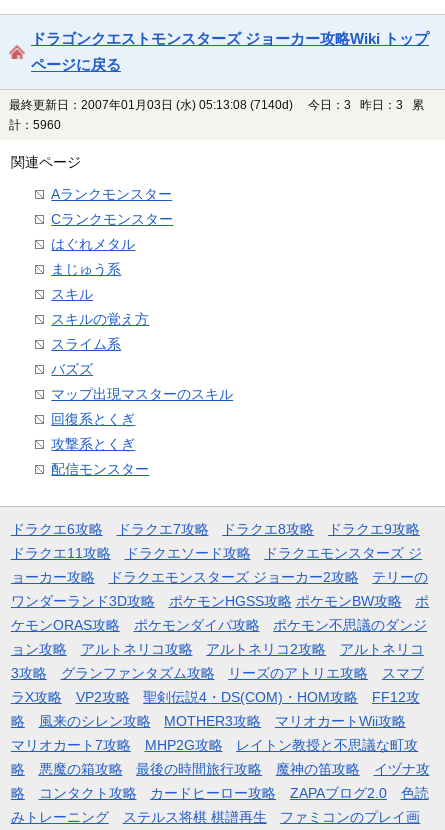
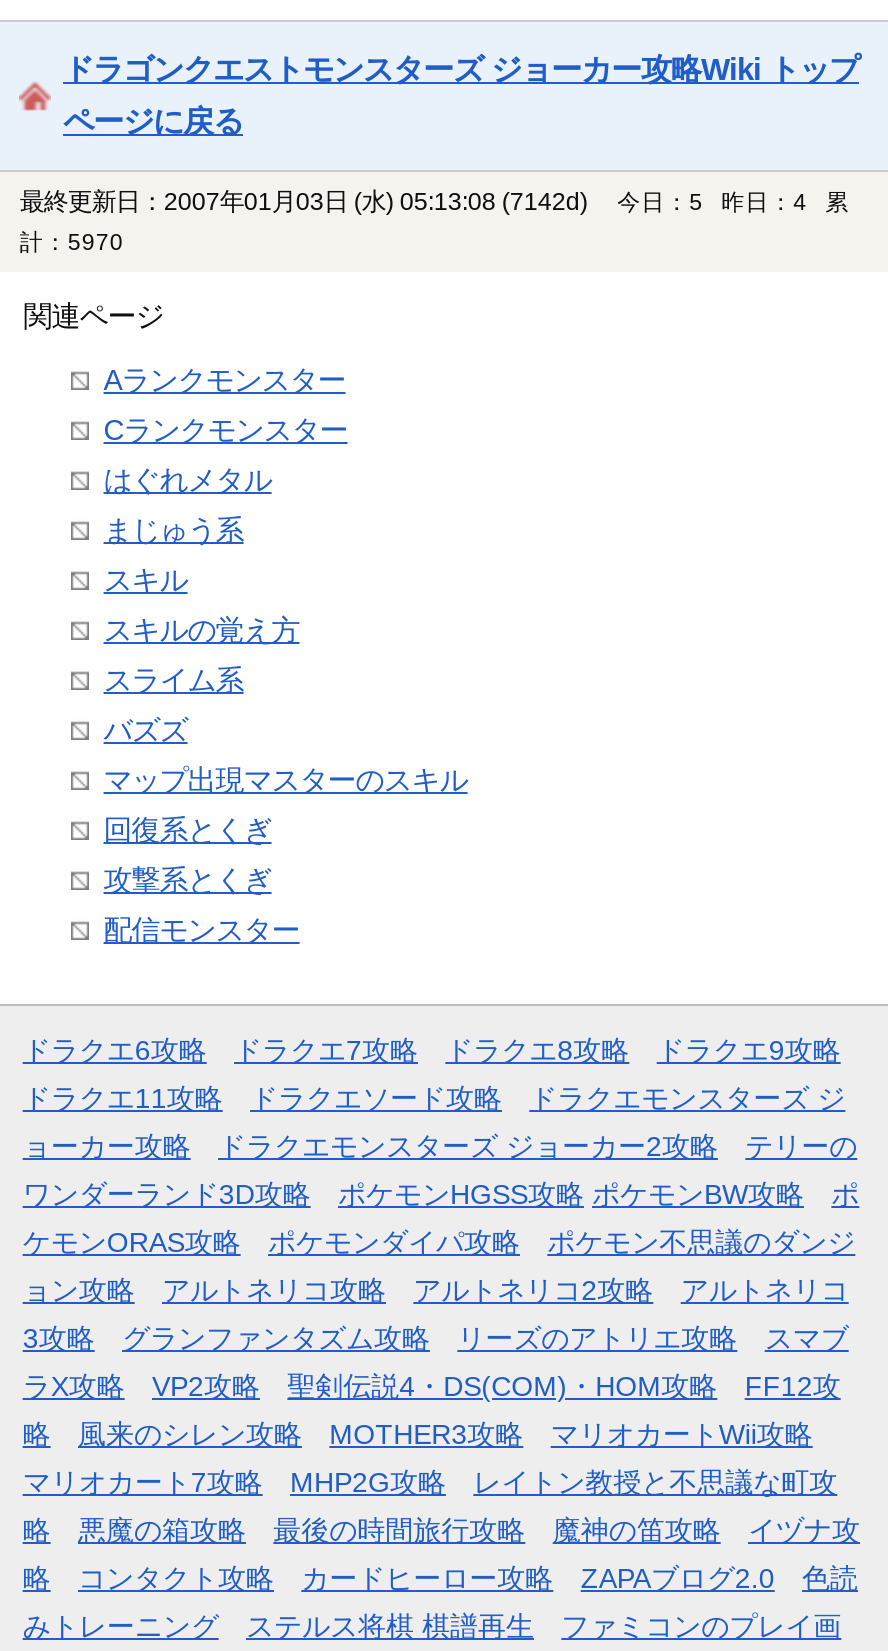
[9,98,293,112] 最終更新日：2007年01月03日 (水) 05:13:08 (7140d) -> [20,188,588,216] 最終更新日：2007年01月03日 (水) 05:13:08 (7142d)
[308,99,424,111] 今日：3 昨日：3 累 -> [617,190,849,214] 今日：5 昨日：4 累
[9,119,67,131] 計：5960 -> [20,230,136,254] 計：5970

